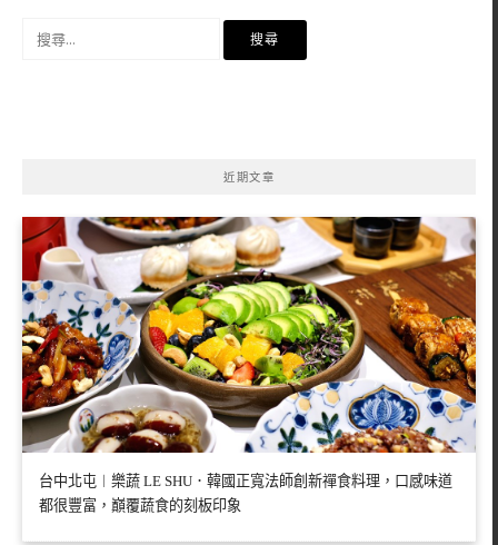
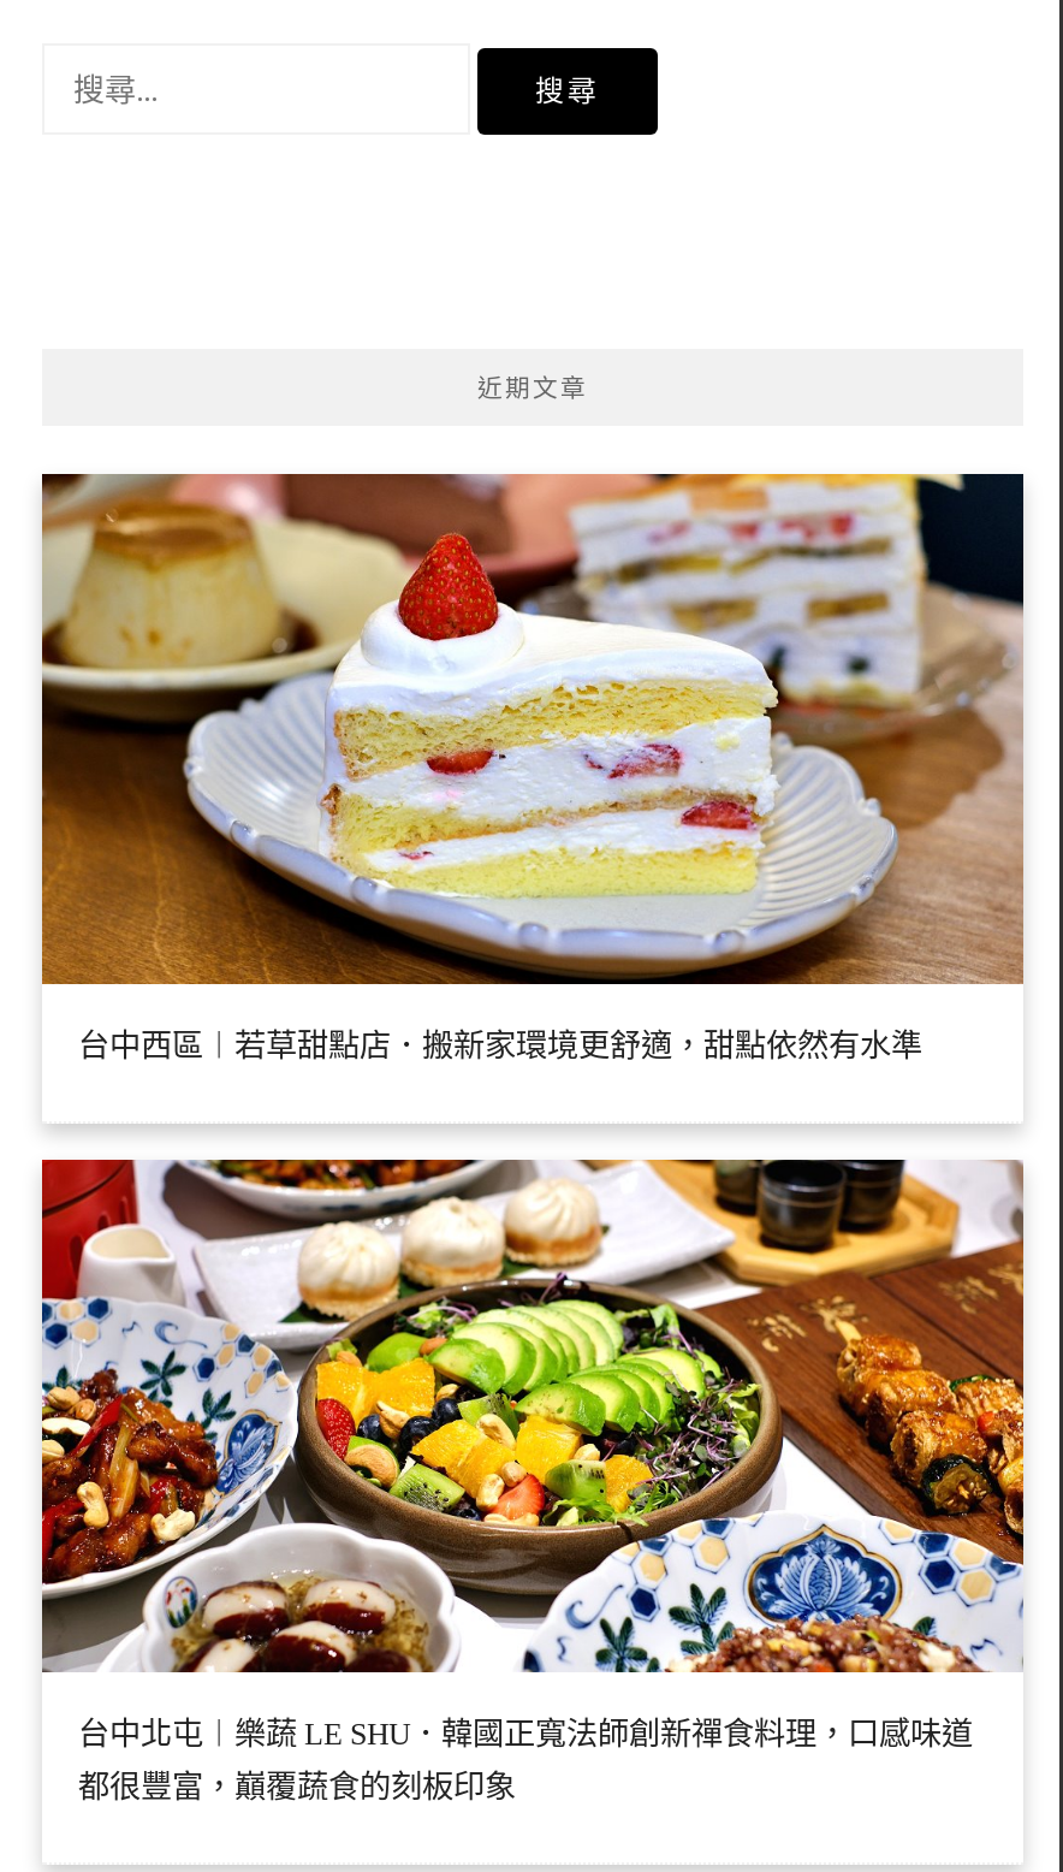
none -> [40,472,1026,1064] [image] | 台中西區︱若草甜點店．搬新家環境更舒適，甜點依然有水準

